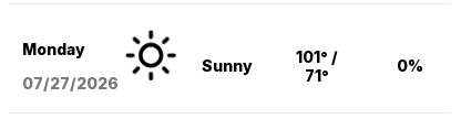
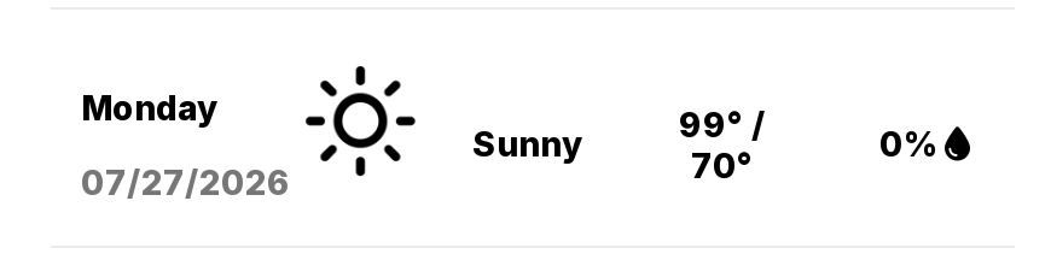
[296,47,338,66] 101° / -> [679,104,766,144] 99° /
[305,66,329,85] 71° -> [691,144,754,185] 70°

